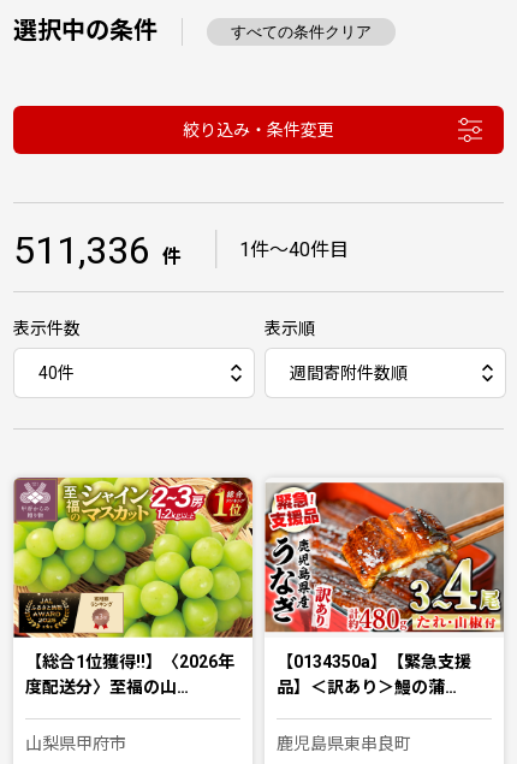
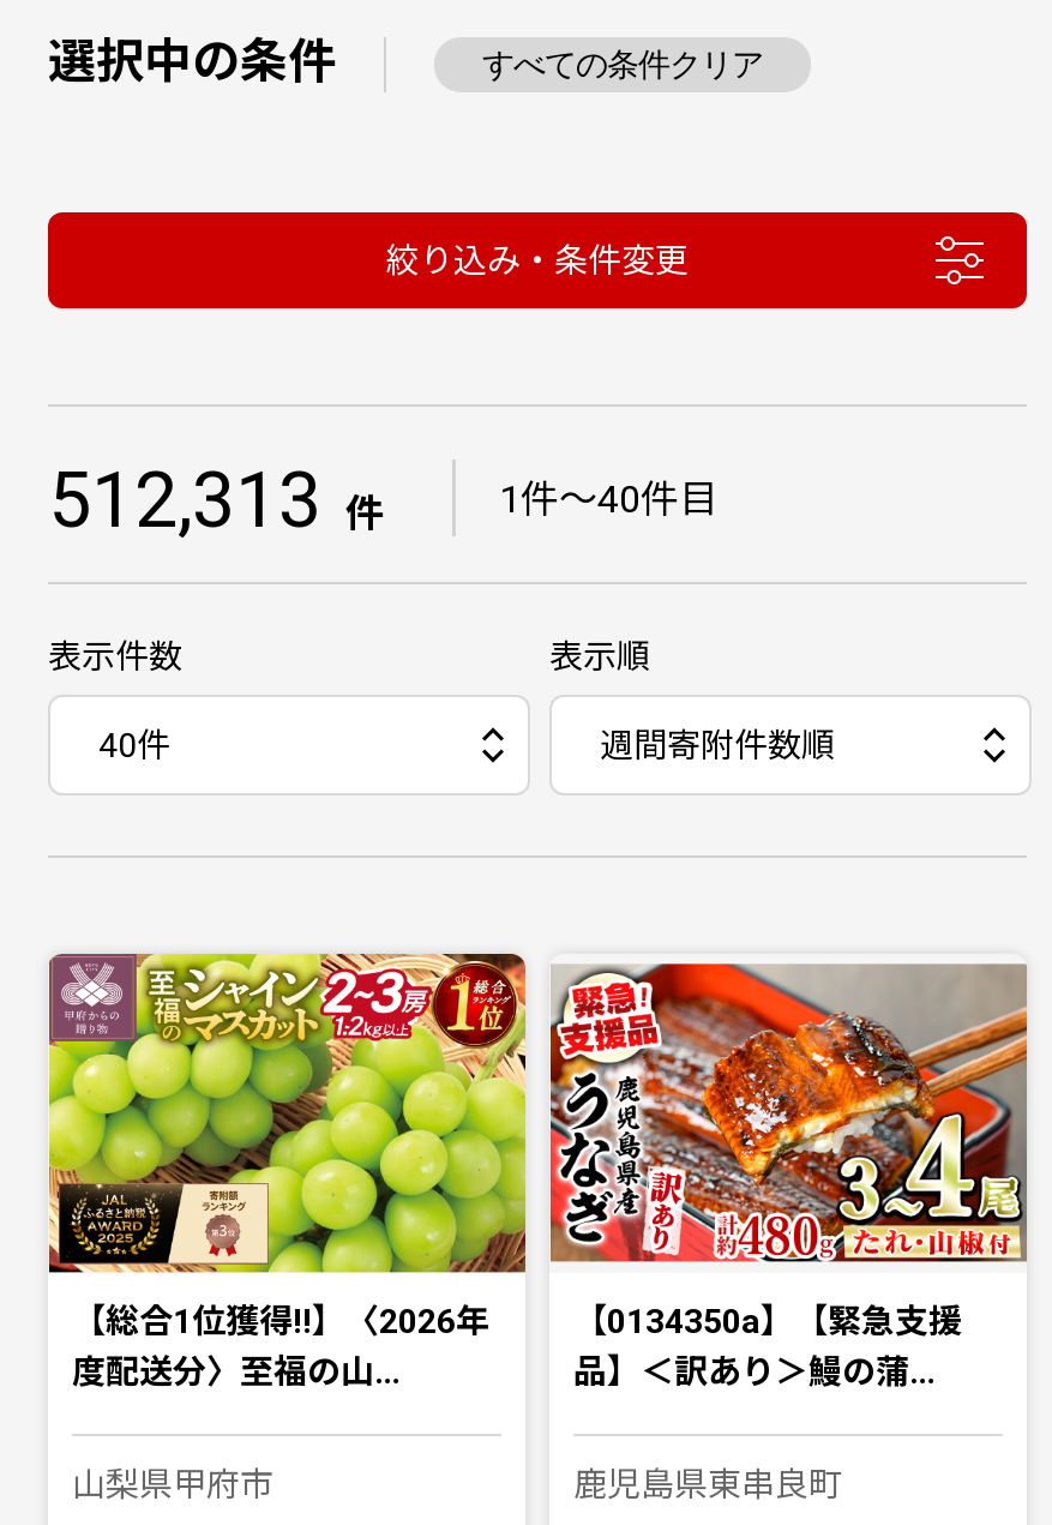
[13,227,349,273] 511,336 件 ｜ 1件〜40件目 -> [48,455,717,546] 512,313 件 ｜ 1件〜40件目

